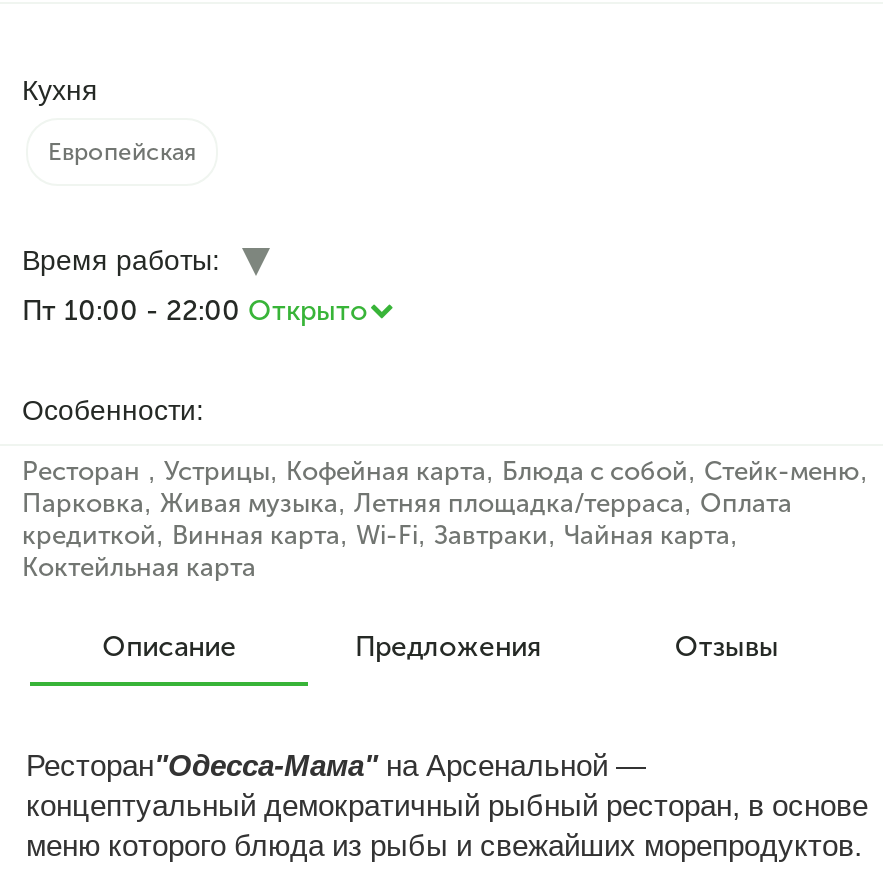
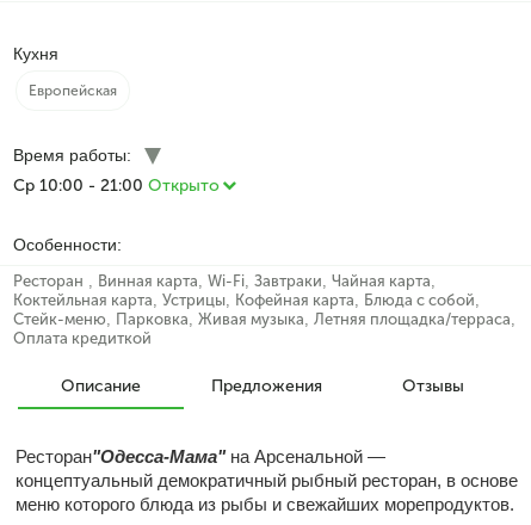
[22,294,368,328] Пт 10:00 - 22:00 Открыто -> [13,175,220,196] Ср 10:00 - 21:00 Открыто
[22,456,868,582] Ресторан, Устрицы, Кофейная карта, Блюда с собой, Стейк-меню, | Парковка, Живая музыка, Летняя площадка/терраса, Оплата | кредиткой, Винная карта, Wi-Fi, Завтраки, Чайная карта, | Коктейльная карта -> [13,272,515,347] Ресторан, Винная карта, Wi-Fi, Завтраки, Чайная карта, | Коктейльная карта, Устрицы, Кофейная карта, Блюда с собой, | Стейк-меню, Парковка, Живая музыка, Летняя площадка/терраса, | Оплата кредиткой

